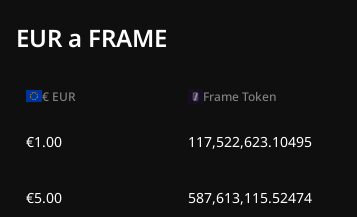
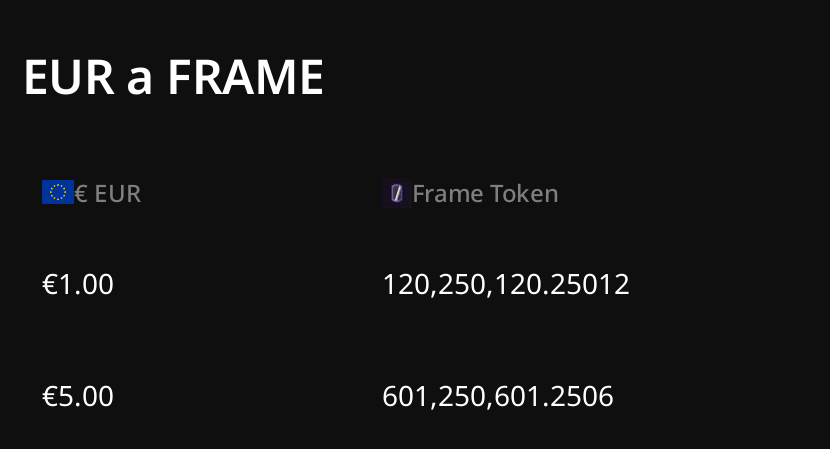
[188,132,312,151] 117,522,623.10495 -> [382,264,630,302] 120,250,120.25012
[188,188,312,207] 587,613,115.52474 -> [382,376,614,414] 601,250,601.2506

